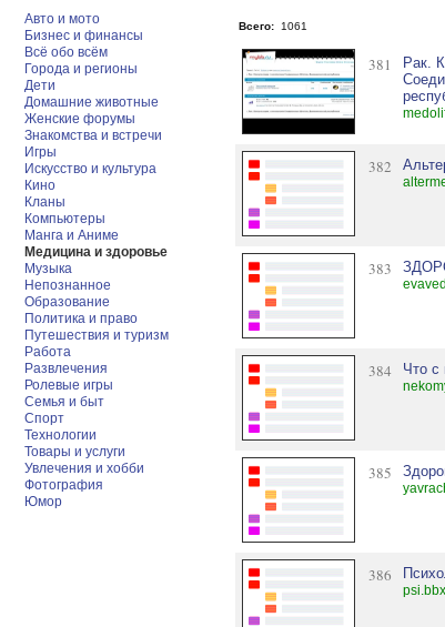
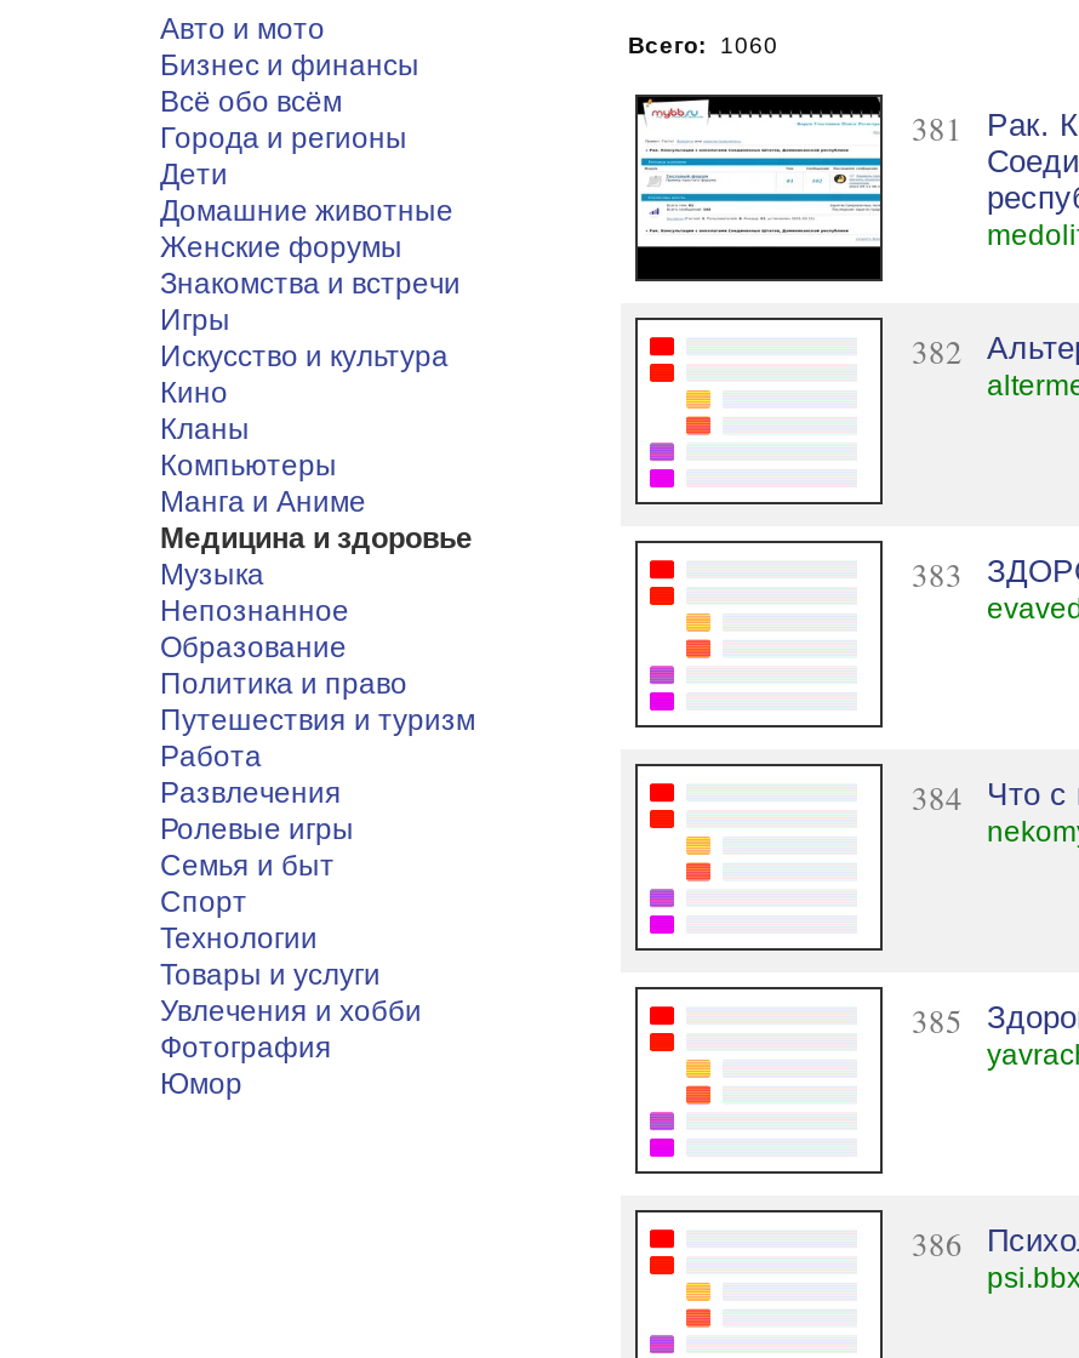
[239,20,307,32] Всего: 1061 -> [628,32,778,58] Всего: 1060

